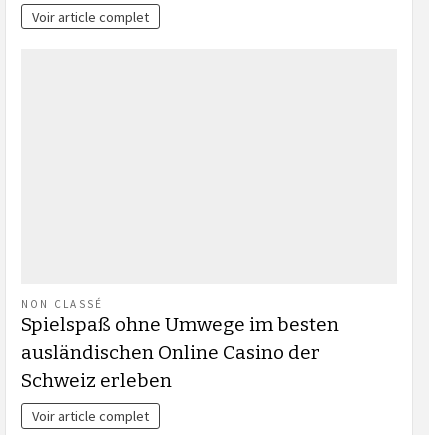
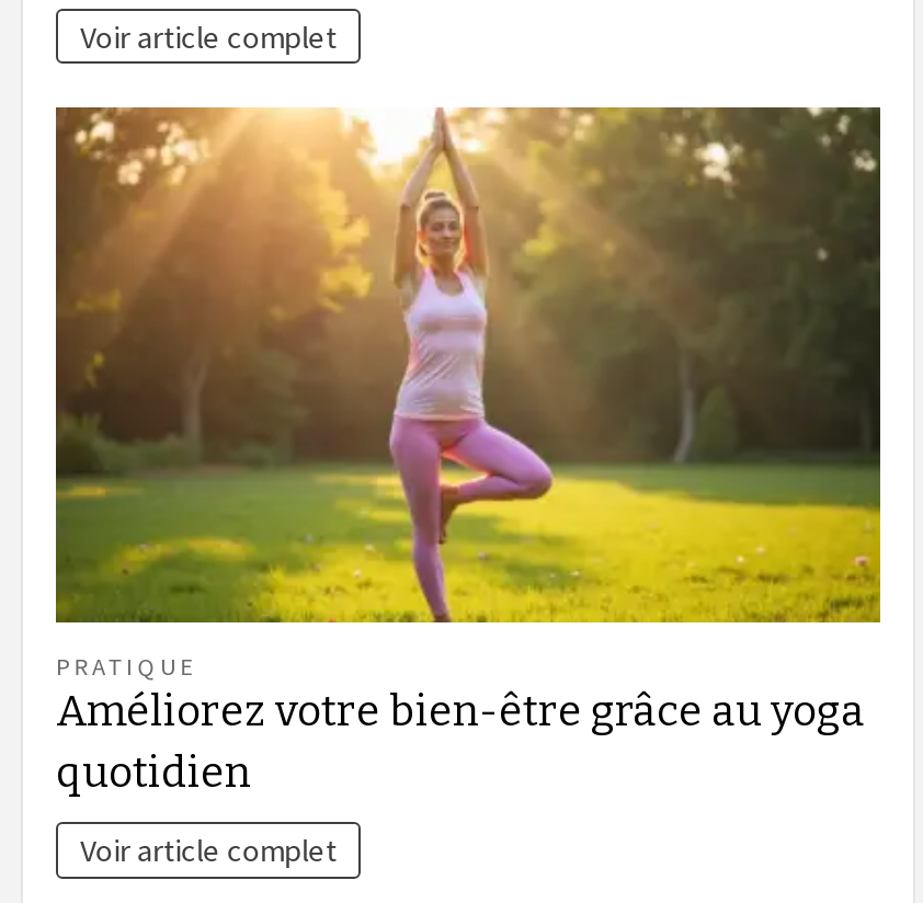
none -> [54,105,882,625] [image]
[21,297,339,392] NON CLASSÉ | Spielspaß ohne Umwege im besten | ausländischen Online Casino der | Schweiz erleben -> [56,651,865,798] PRATIQUE | Améliorez votre bien-être grâce au yoga | quotidien

